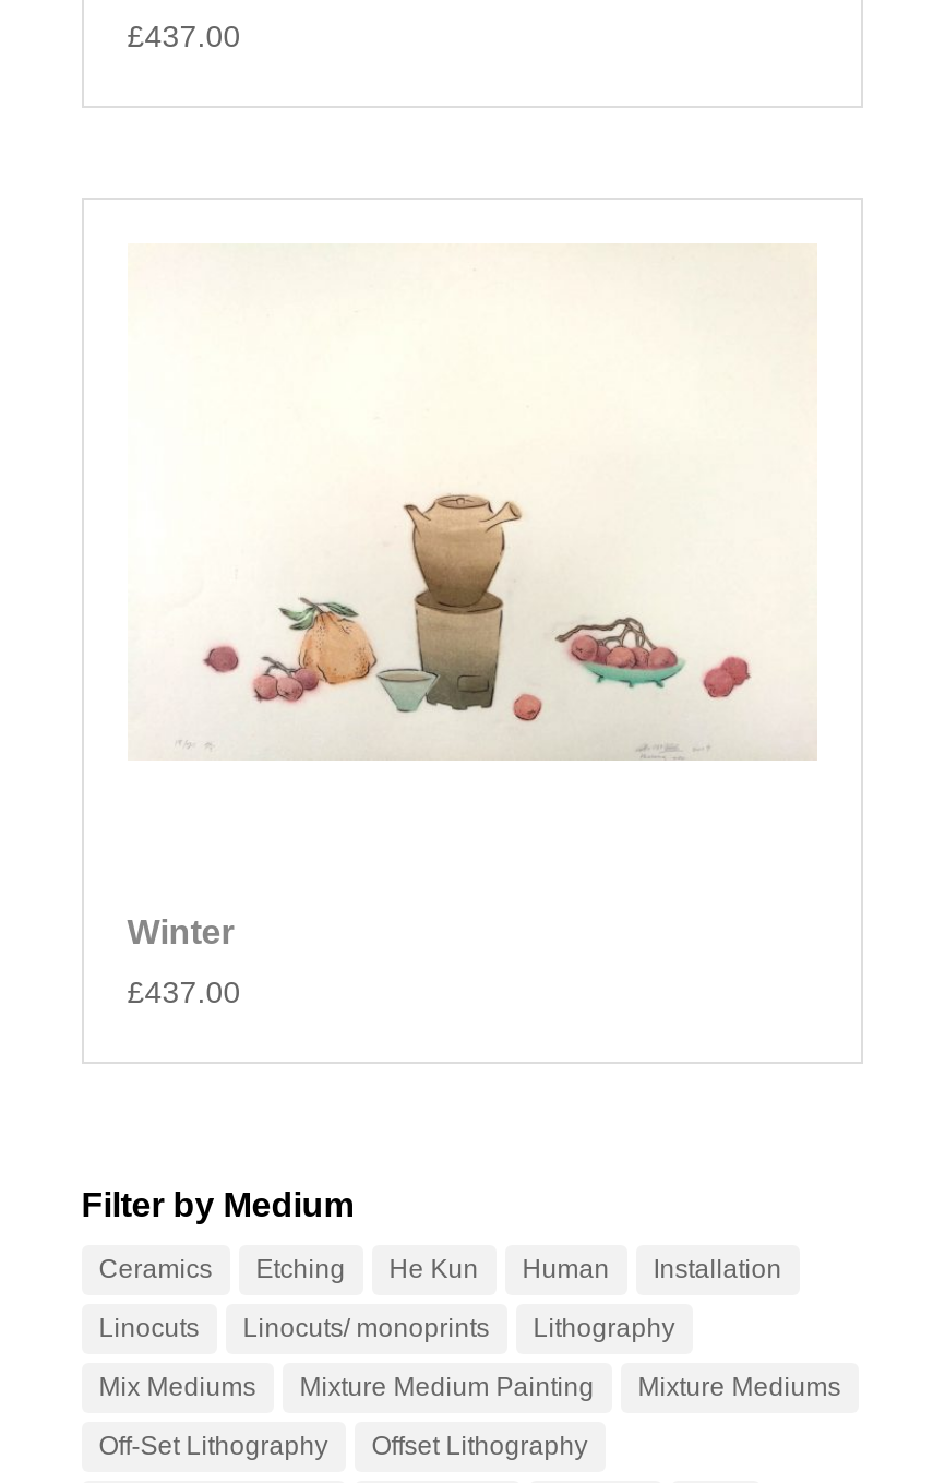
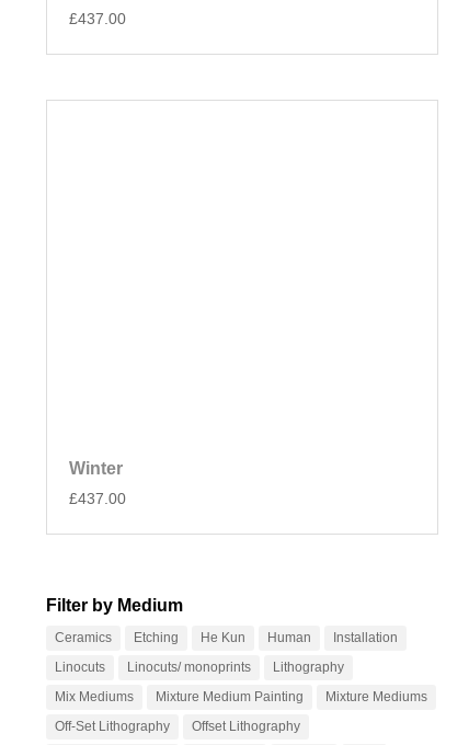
[130,243,817,763] [image] -> none

